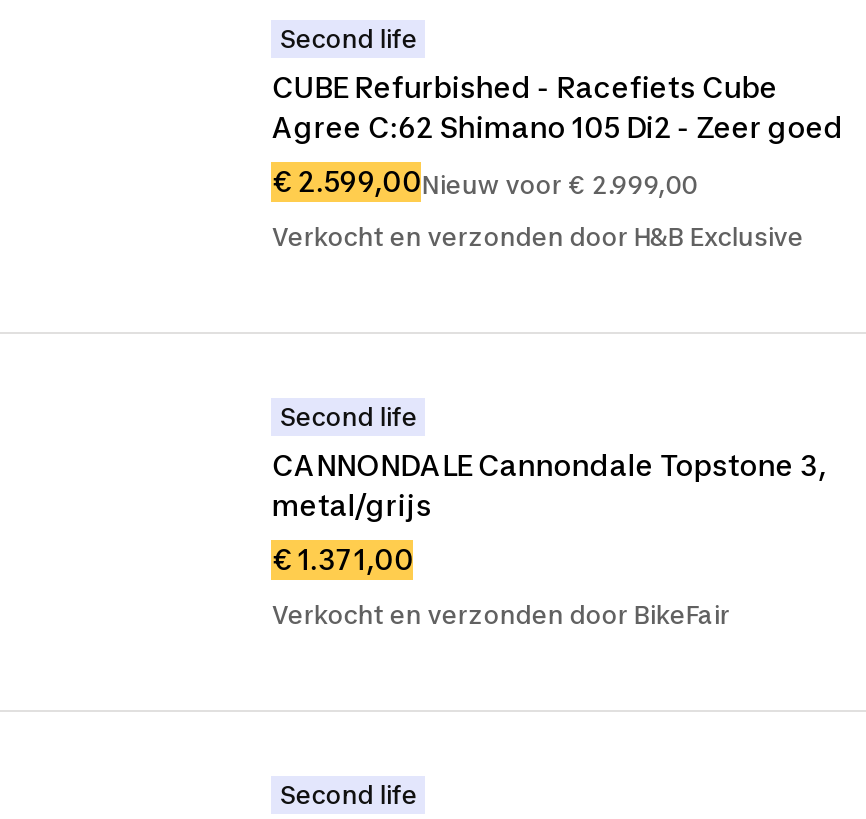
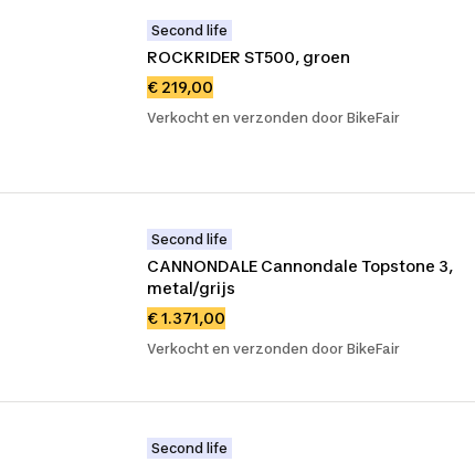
[272,70,844,144] CUBE Refurbished - Racefiets Cube | Agree C:62 Shimano 105 Di2 - Zeer goed -> [147,48,351,66] ROCKRIDER ST500, groen
[272,164,698,201] € 2.599,00Nieuw voor € 2.999,00 -> [147,77,214,96] € 219,00
[272,222,804,252] Verkocht en verzonden door H&B Exclusive -> [147,109,400,126] Verkocht en verzonden door BikeFair

